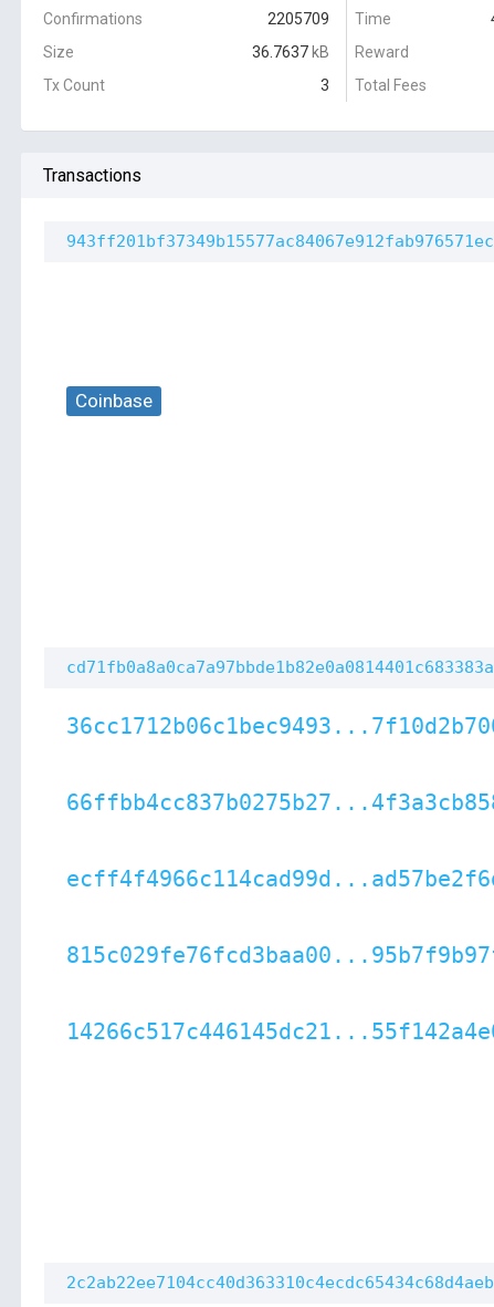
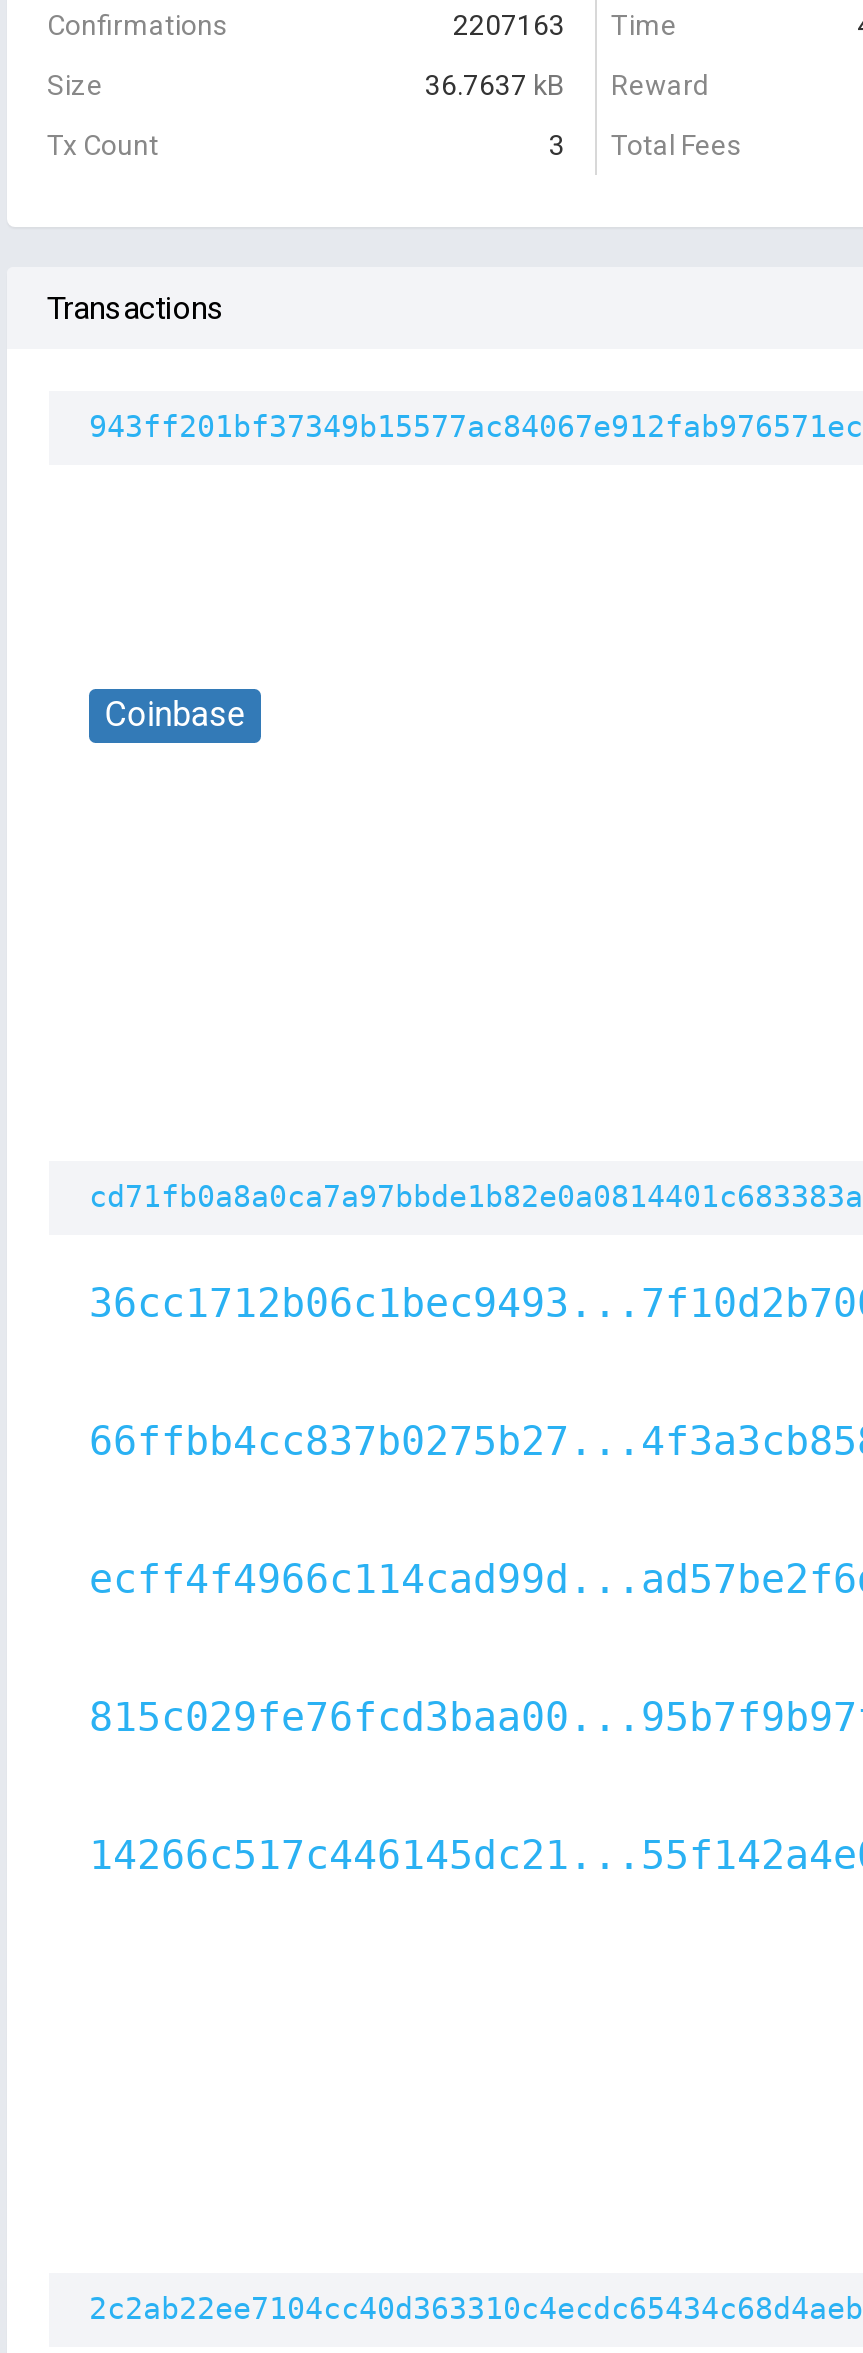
[267,10,391,28] 2205709 Time -> [453,9,677,41] 2207163 Time

